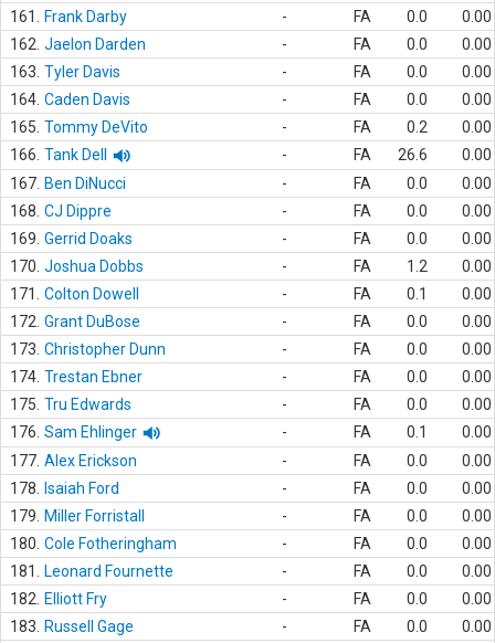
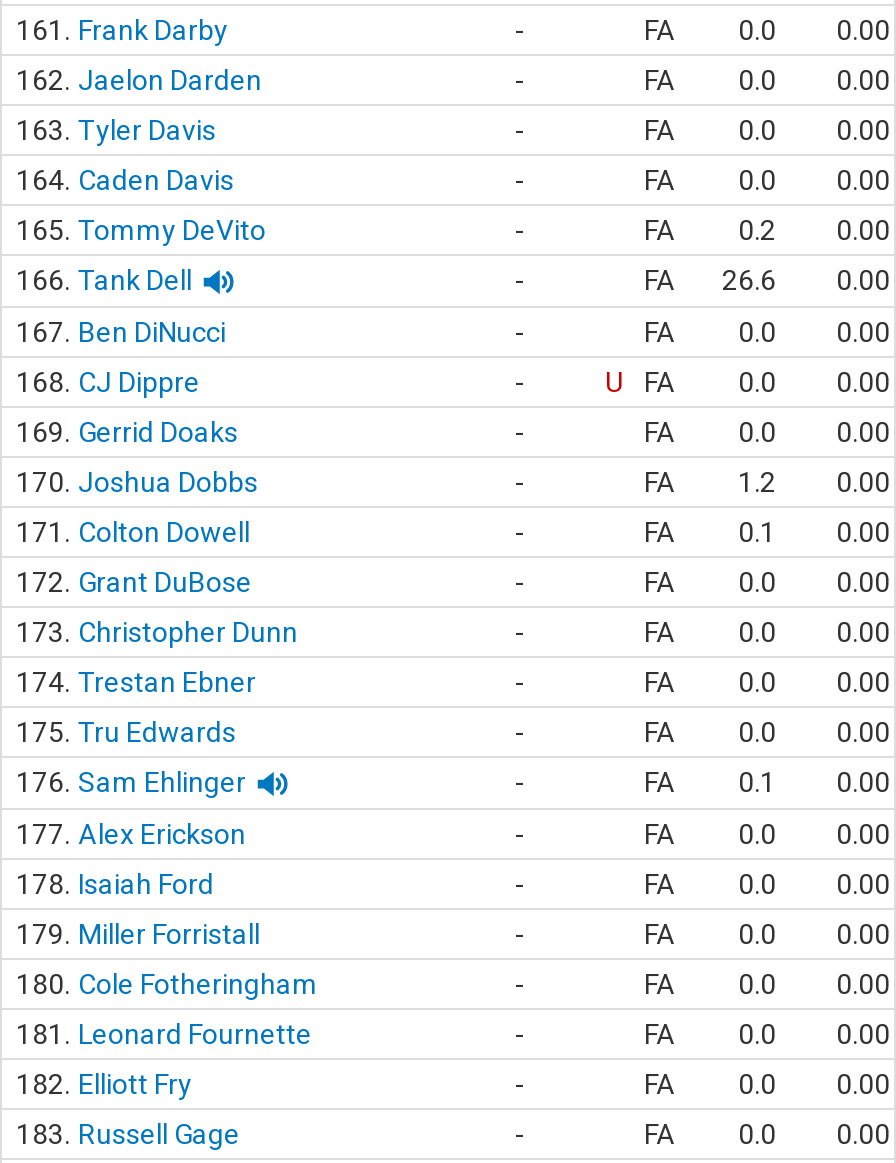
none -> [605,366,623,398] U

